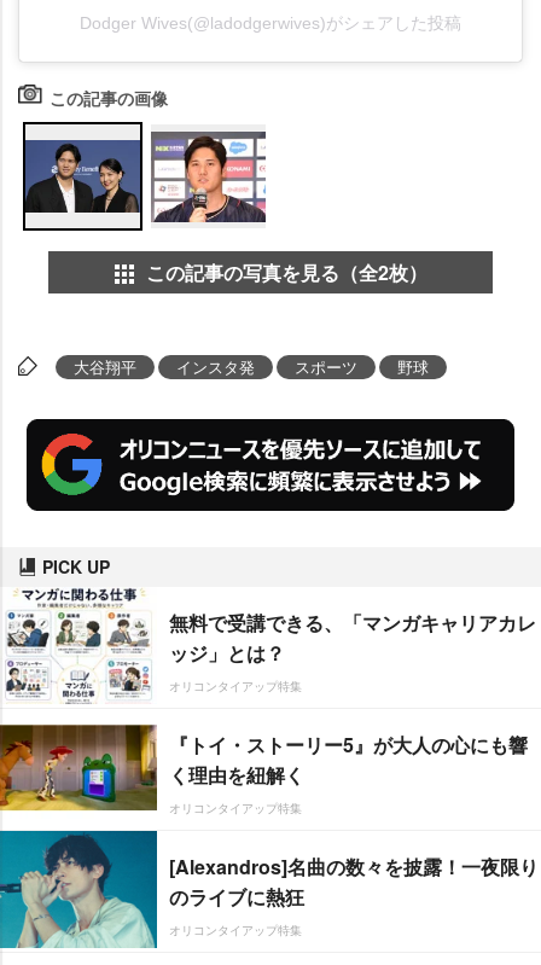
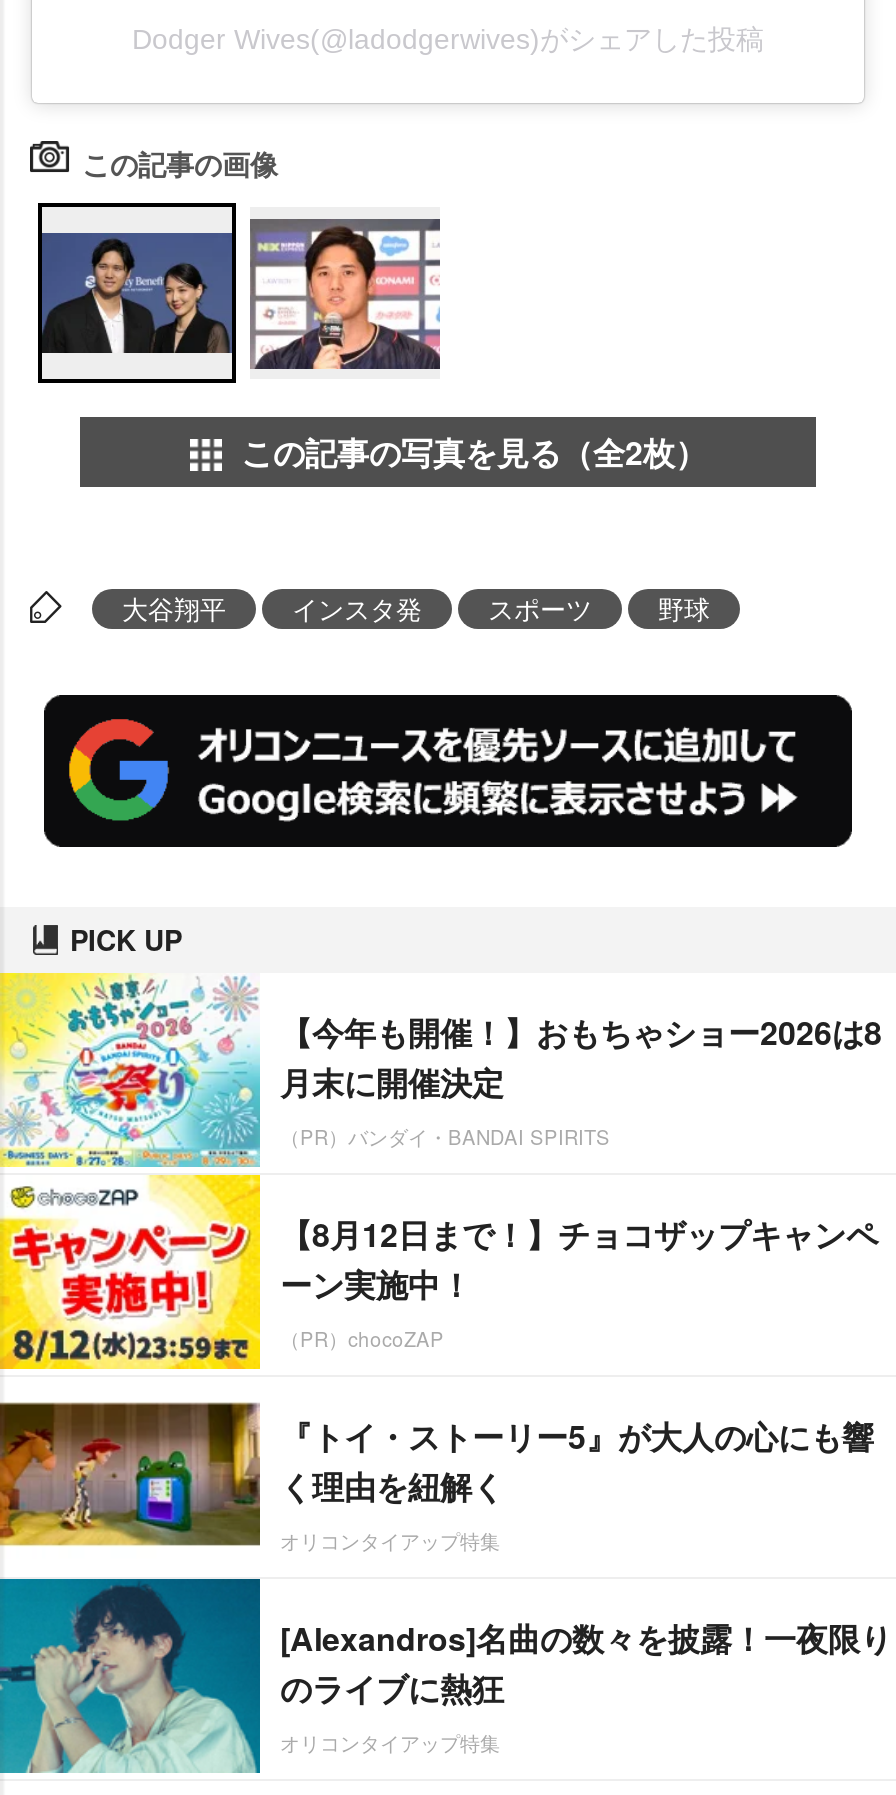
[4,587,536,704] [image] | 無料で受講できる、「マンガキャリアカレ | ッジ」とは？ | オリコンタイアップ特集 -> [6,971,882,1371] [image] | 【今年も開催！】おもちゃショー2026は8 | 月末に開催決定 | （PR）バンダイ・BANDAI SPIRITS | 【8月12日まで！】チョコザップキャンペ | ーン実施中！ | （PR）chocoZAP

